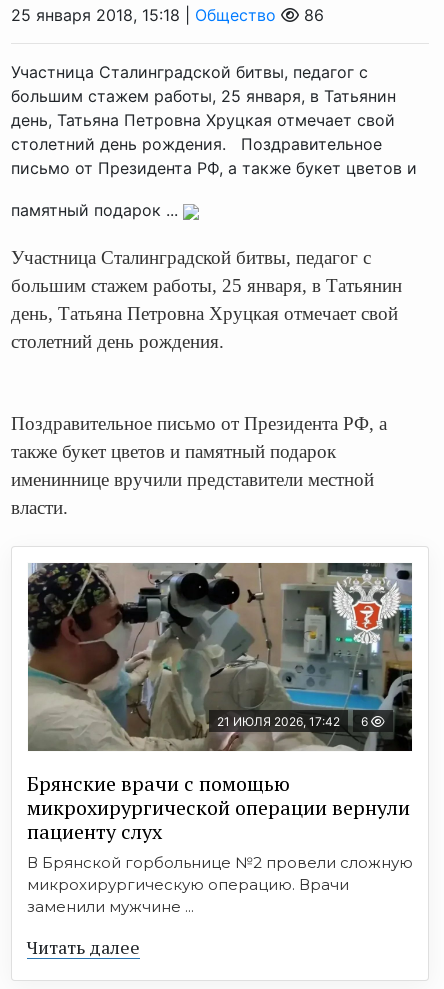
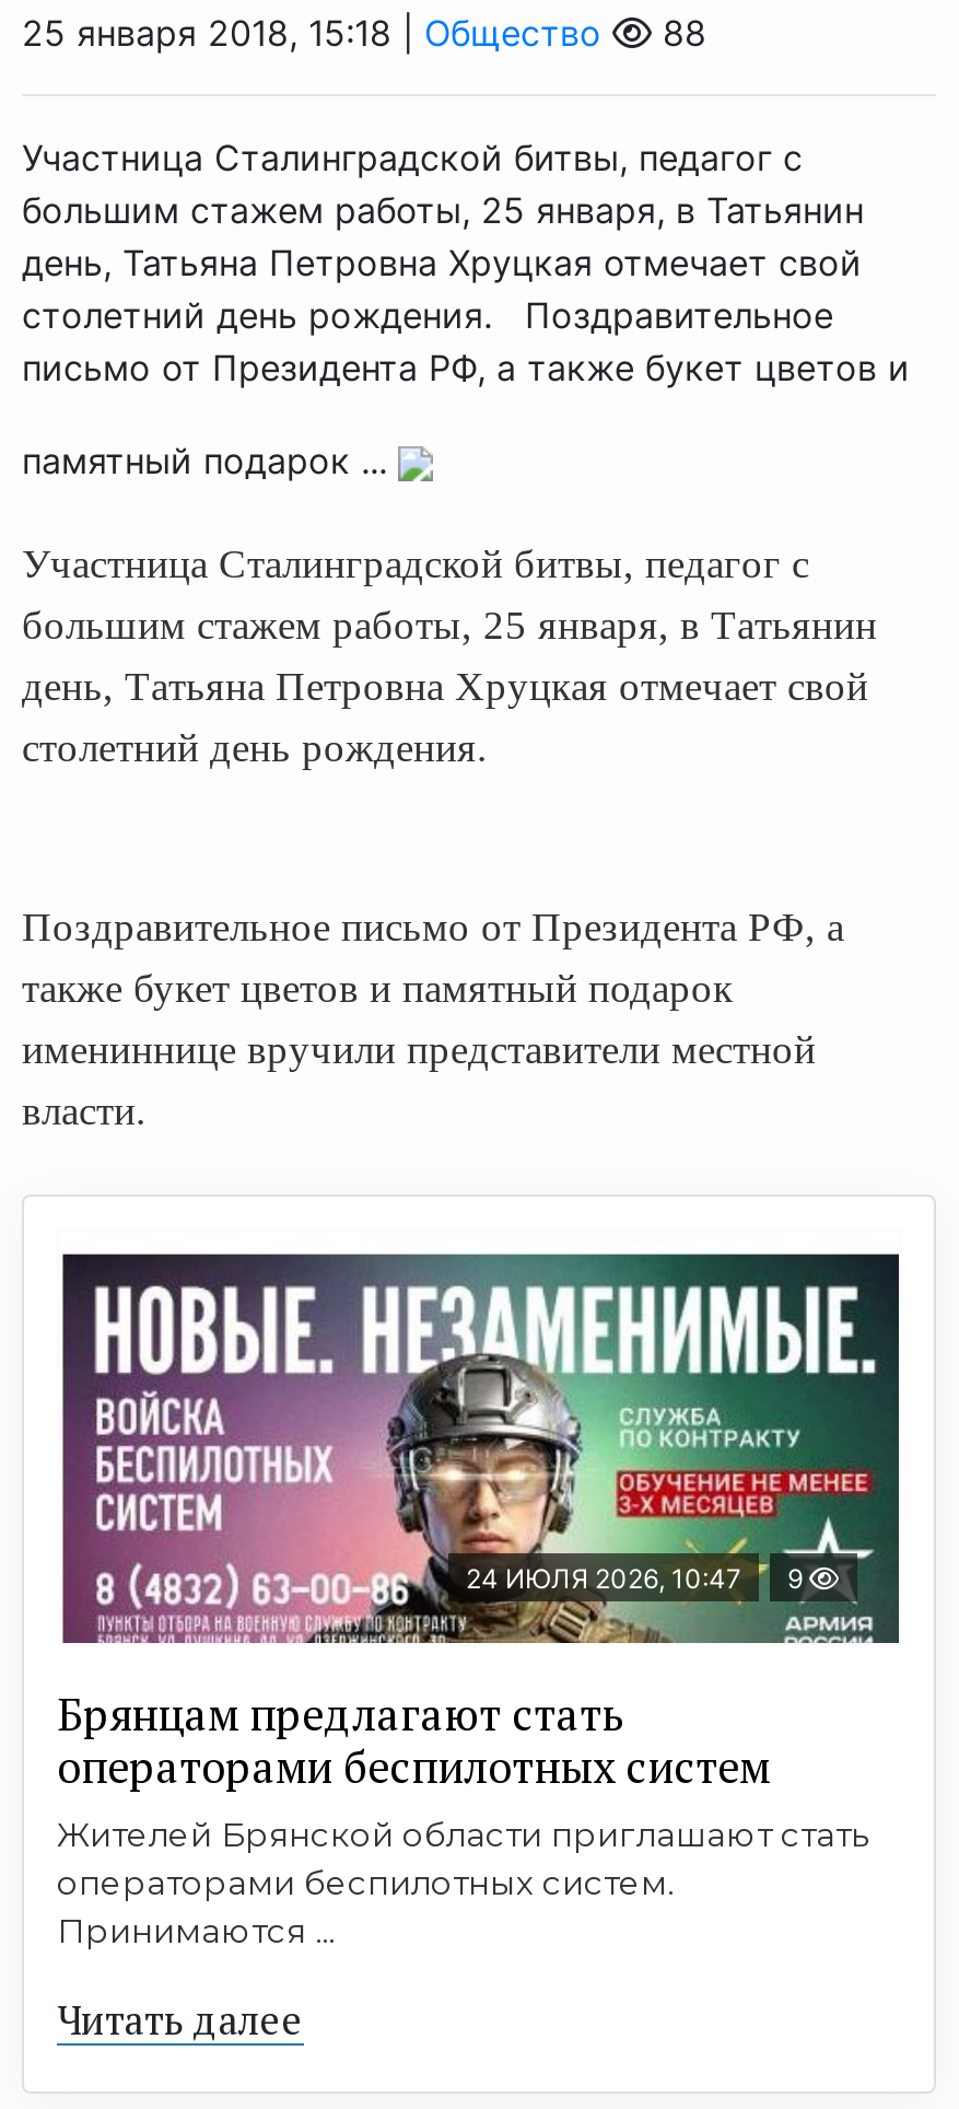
[299,5,324,25] 86 -> [652,10,706,54] 88
[27,562,413,751] [image] | 21 ИЮЛЯ 2026, 17:42 | 6 -> [59,1232,901,1645] [image] | 24 ИЮЛЯ 2026, 10:47 | 9
[27,770,413,916] Брянские врачи с помощью | микрохирургической операции вернули | пациенту слух | В Брянской горбольнице №2 провели сложную | микрохирургическую операцию. Врачи | заменили мужчине ... -> [57,1684,868,1951] Брянцам предлагают стать | оперaторами бeспилотных систeм | Жителей Брянской области приглашают стать | операторами беспилотных систем. | Принимаются ...

